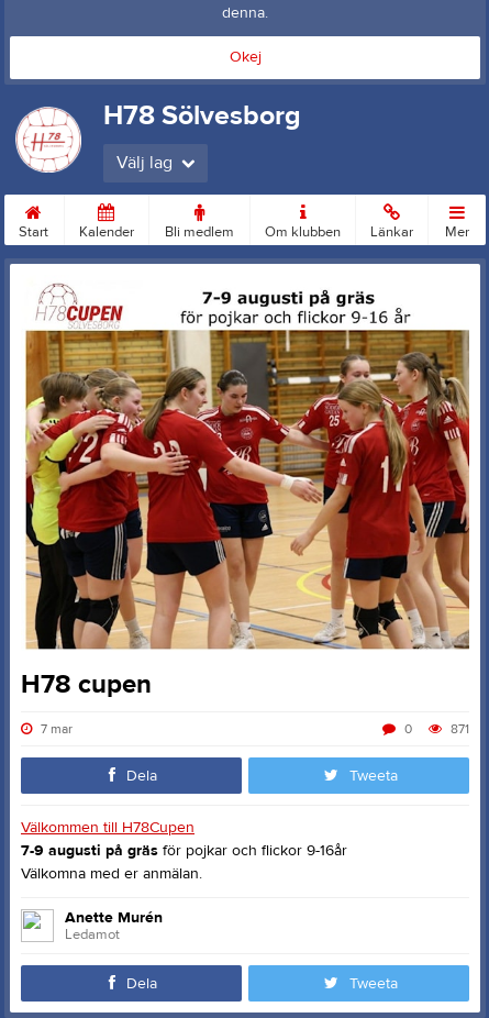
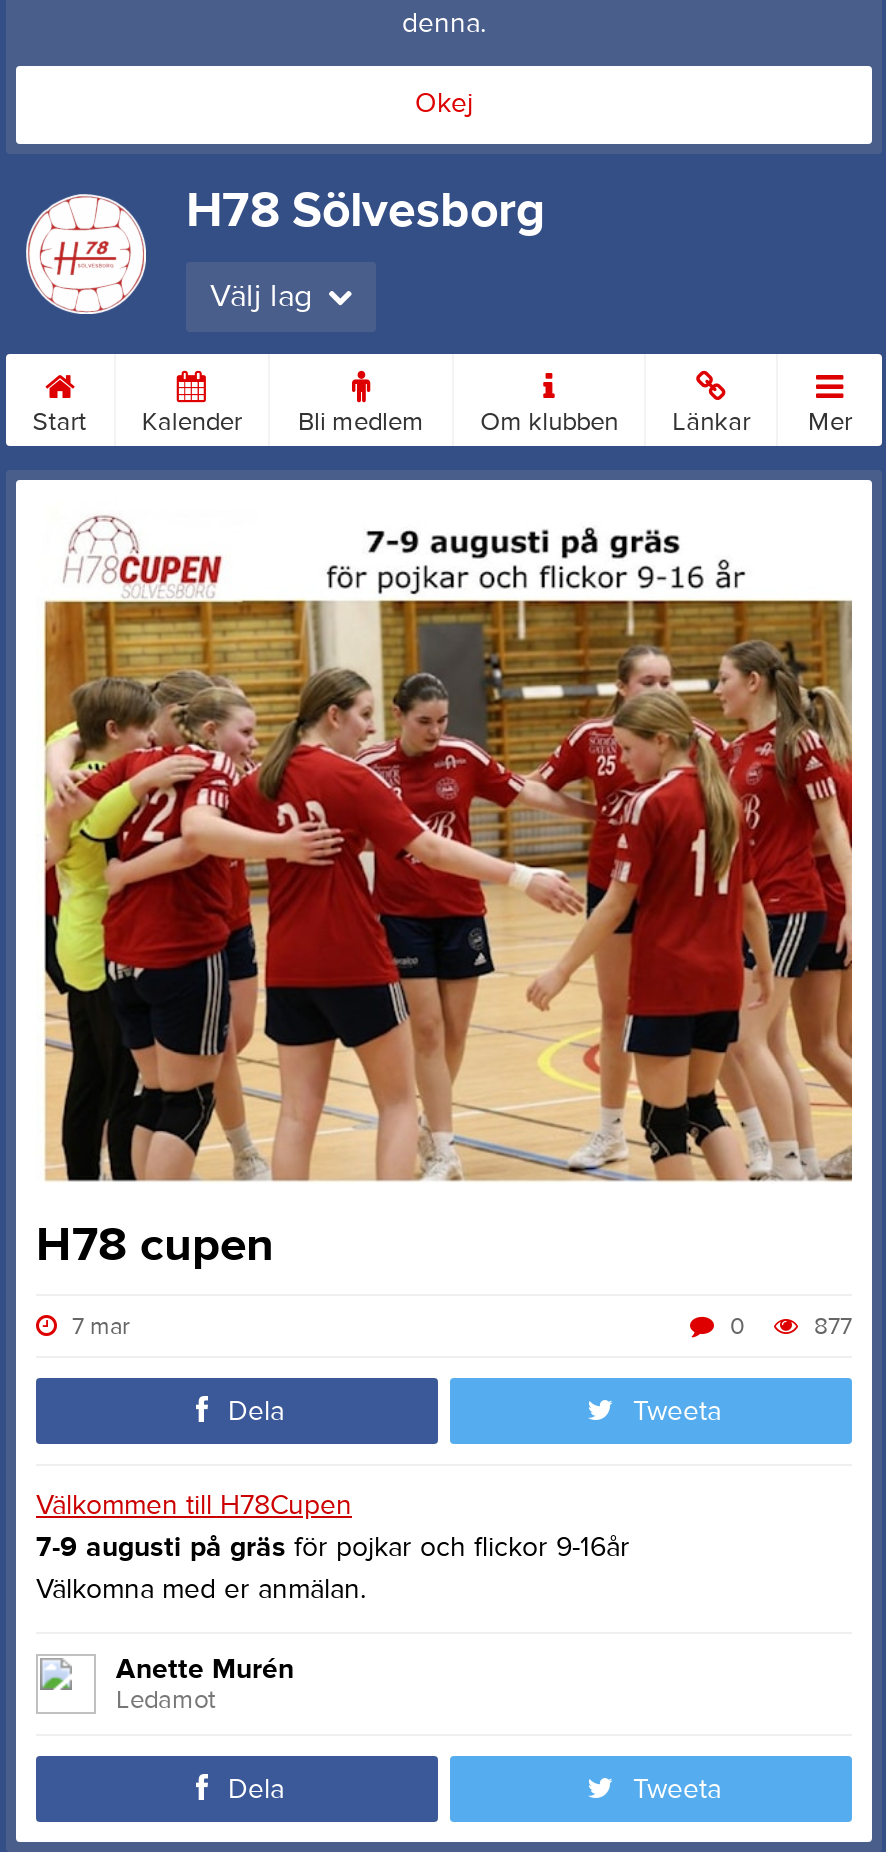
[401,720,469,738] 0 871 -> [724,1310,852,1342] 0 877

